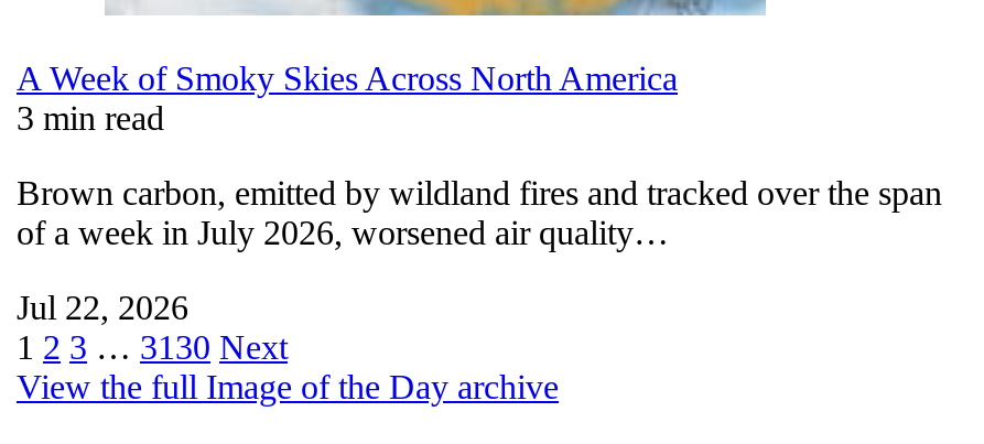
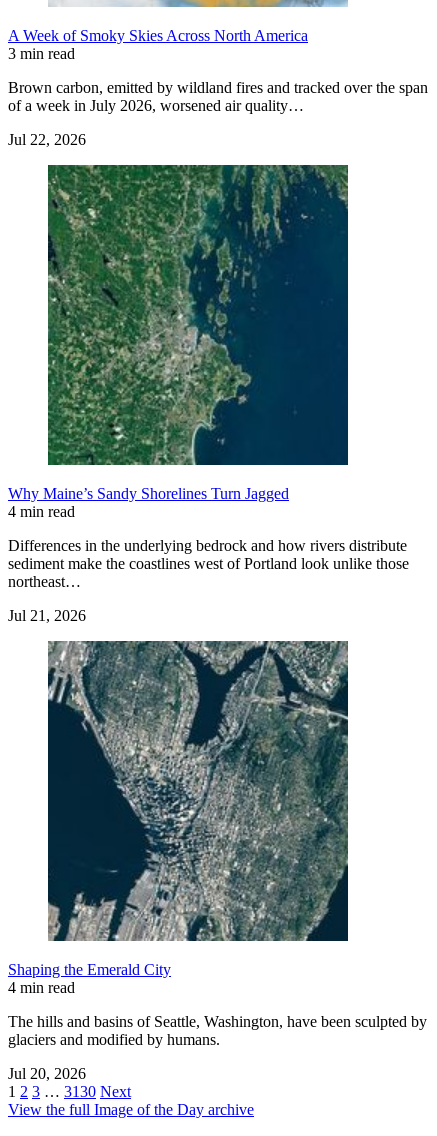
none -> [8,164,409,624] [image] | Why Maine’s Sandy Shorelines Turn Jagged | 4 min read | Differences in the underlying bedrock and how rivers distribute | sediment make the coastlines west of Portland look unlike those | northeast… | Jul 21, 2026
none -> [8,640,427,1082] [image] | Shaping the Emerald City | 4 min read | The hills and basins of Seattle, Washington, have been sculpted by | glaciers and modified by humans. | Jul 20, 2026

